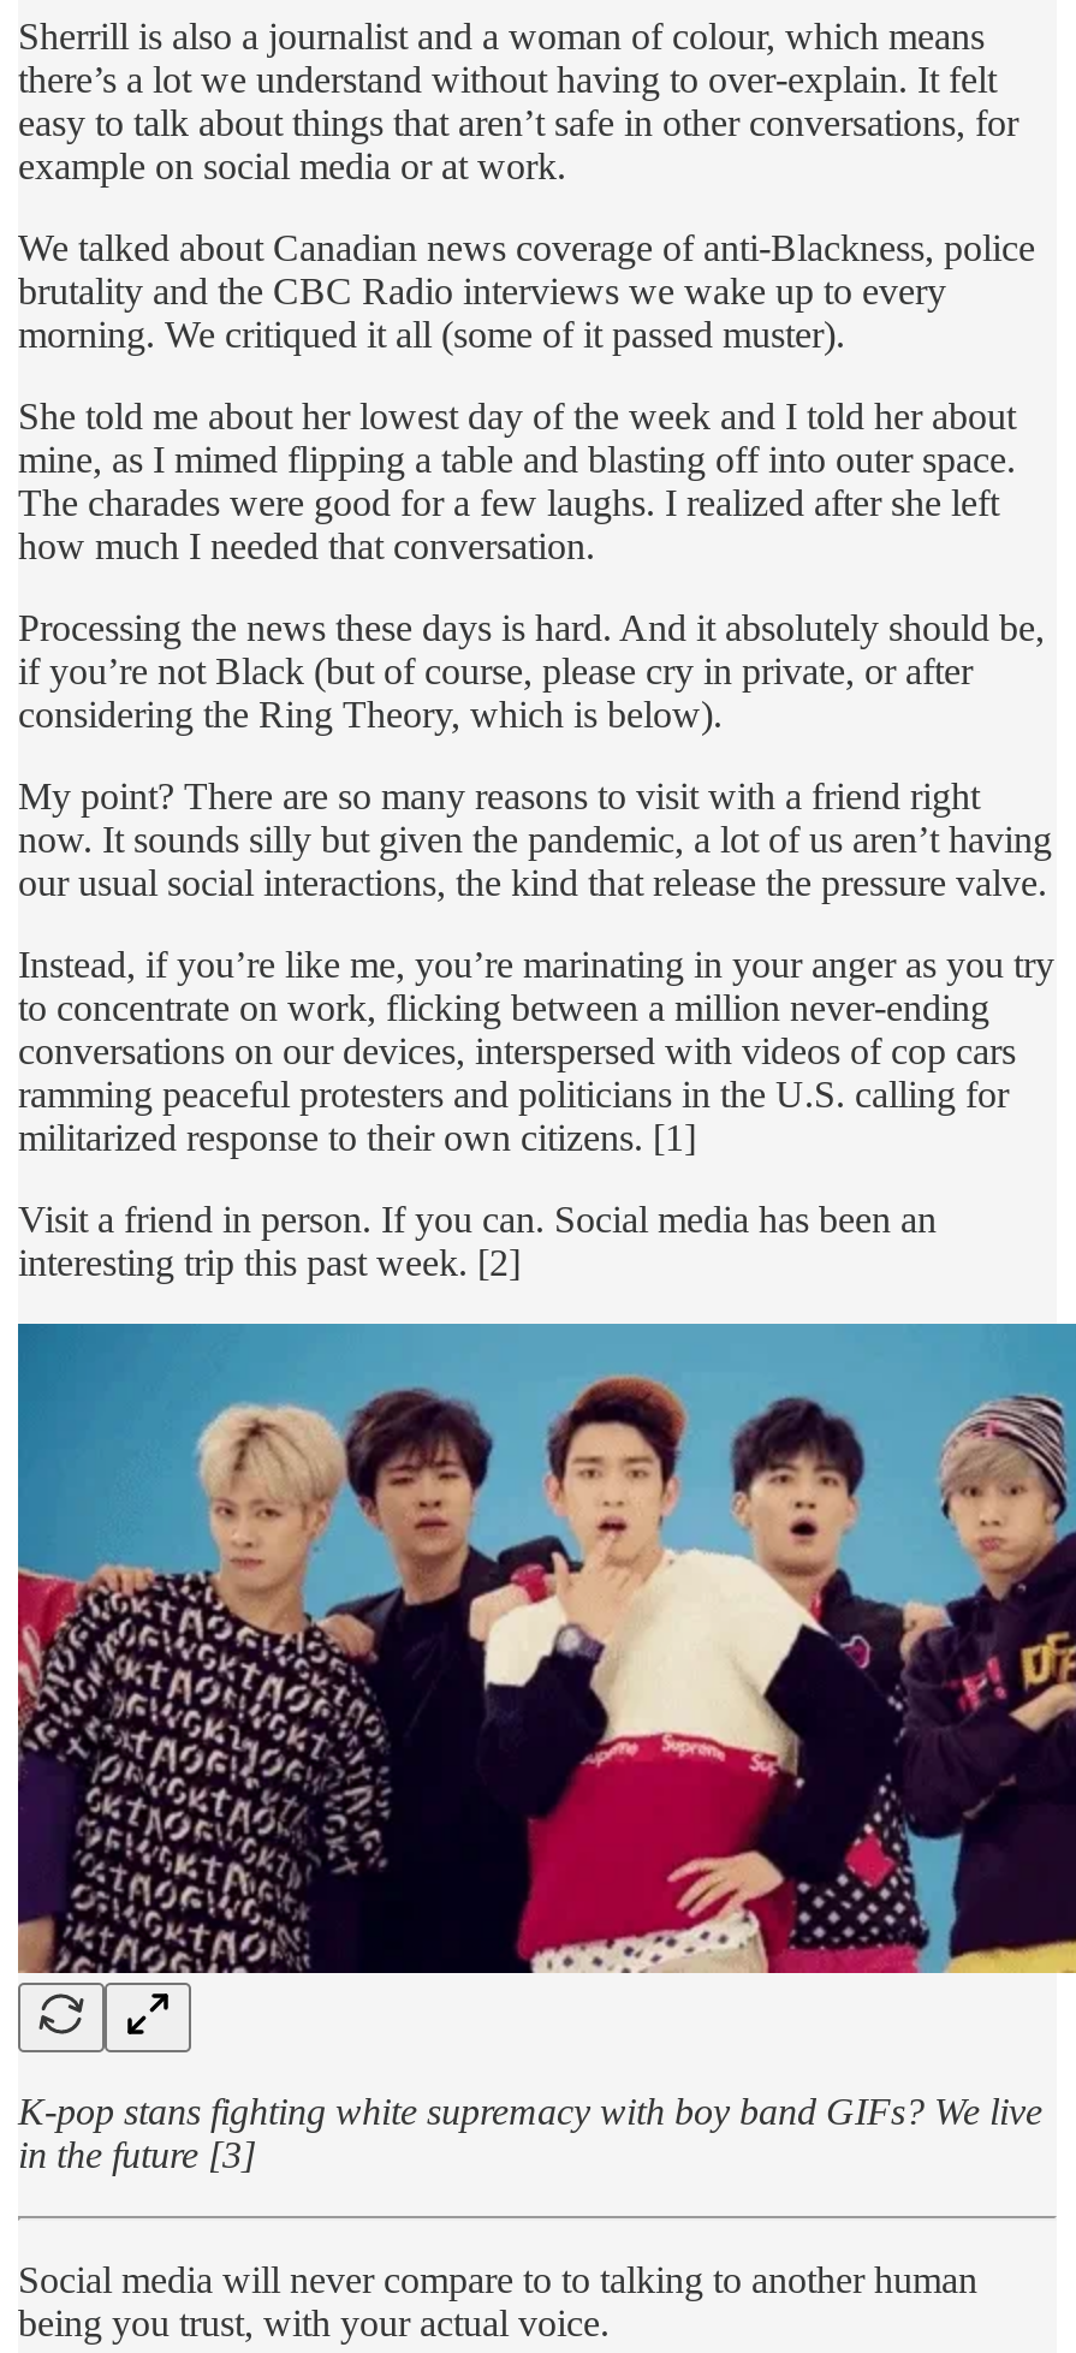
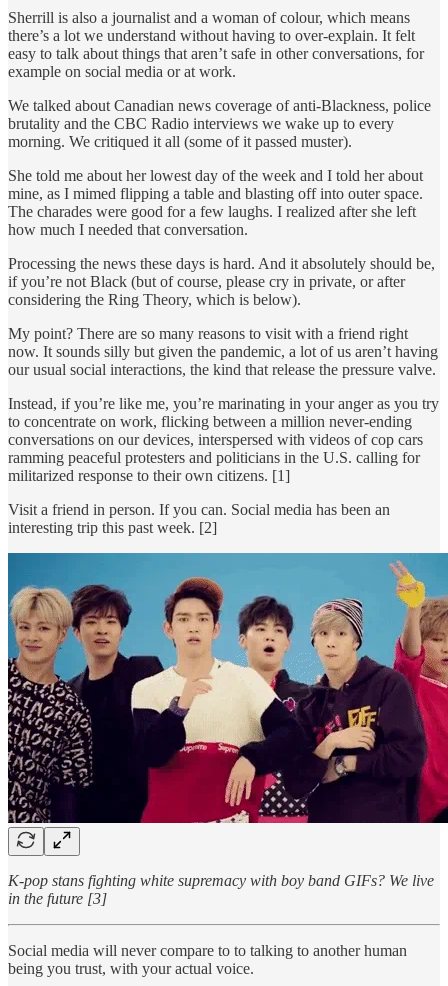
[16,1343,1069,1975] [image] -> [7,560,445,824] [image]

